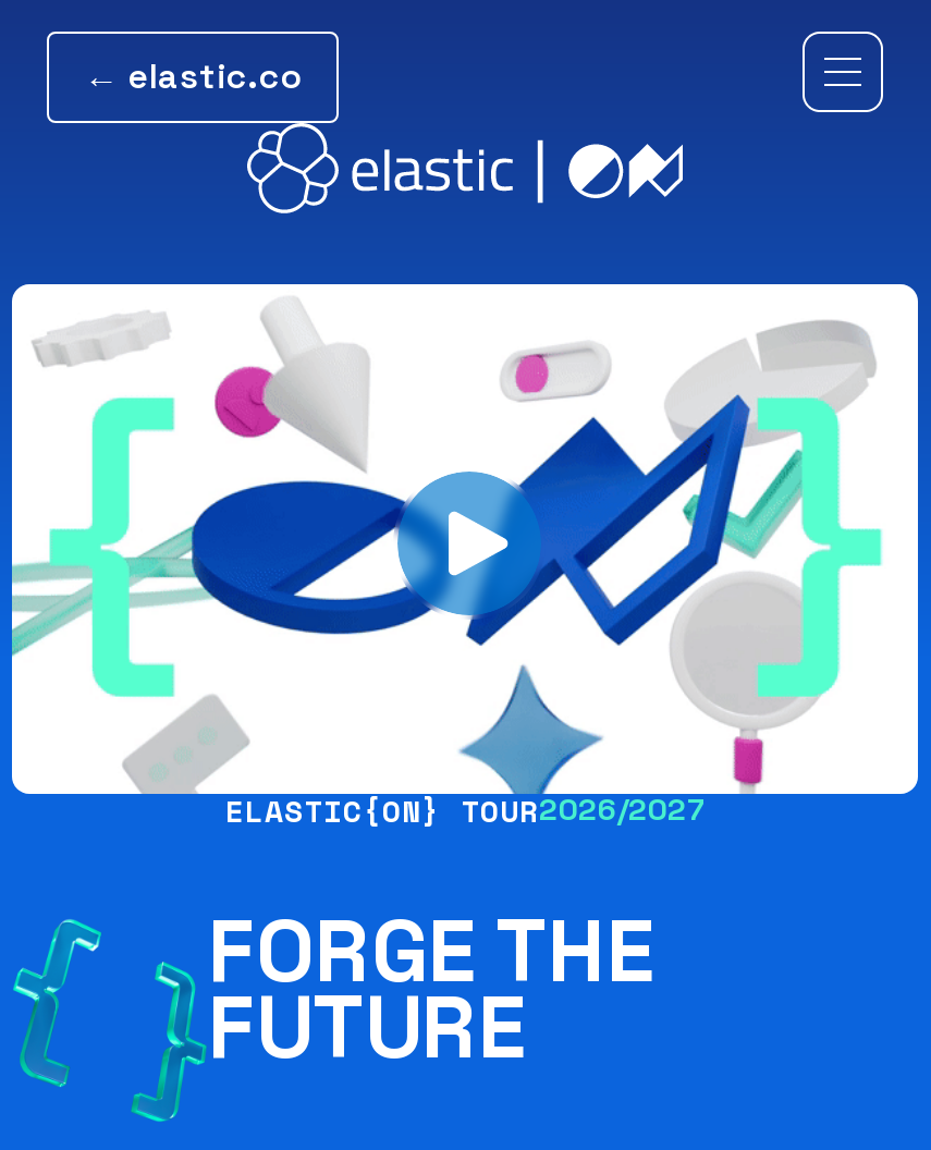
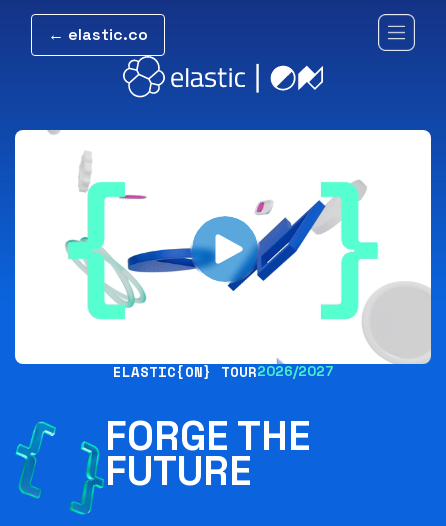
[12,308,918,794] [image] -> [14,143,431,364] [image]

